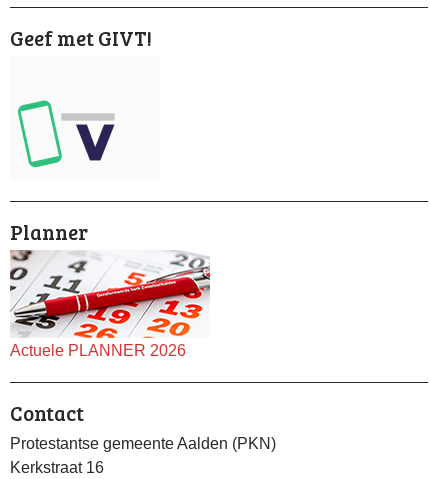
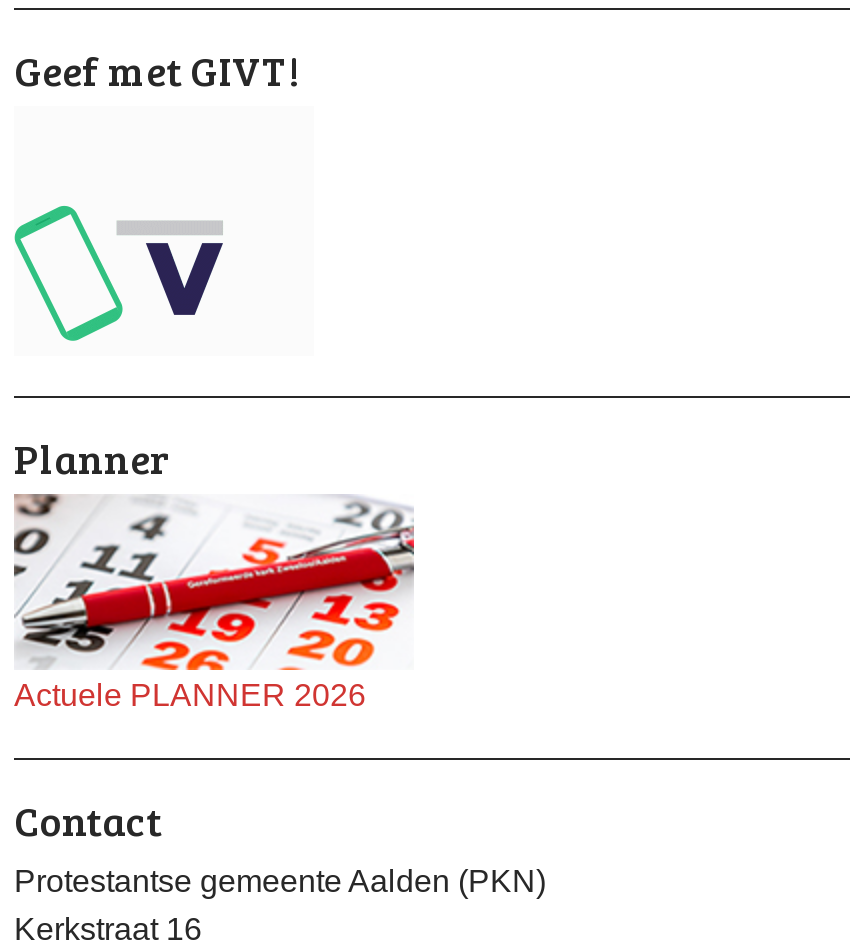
[10,100,64,173] [image] -> [12,196,124,342] [image]

